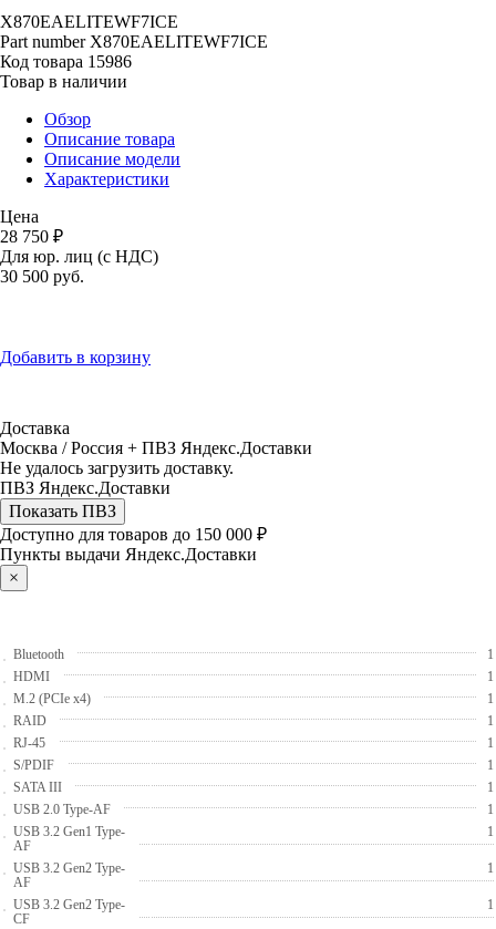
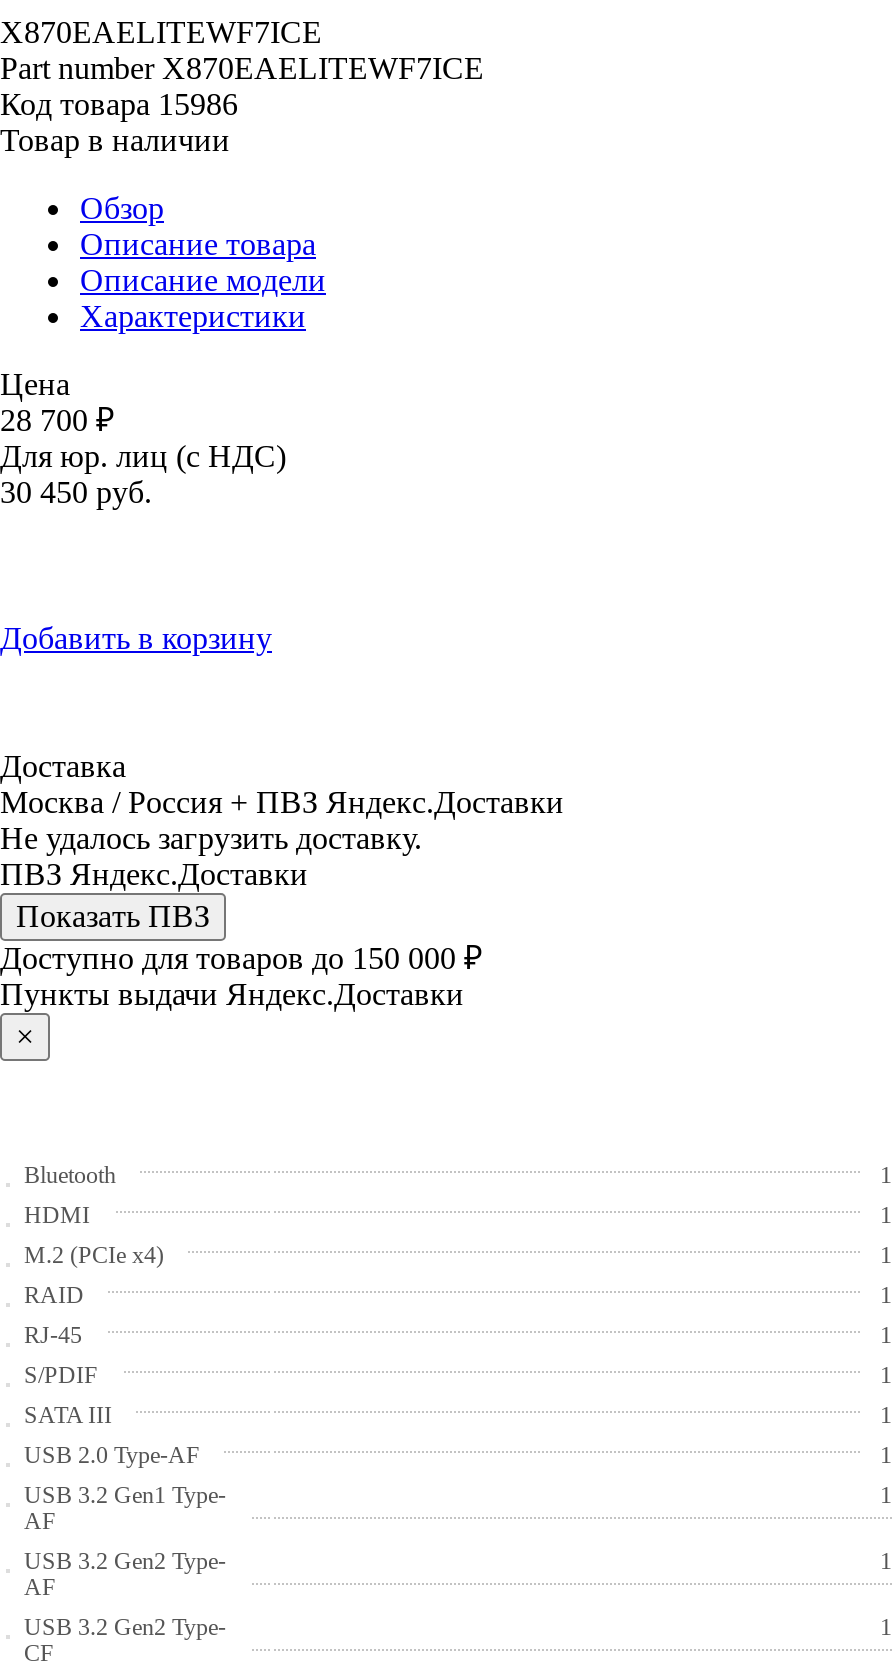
[0,227,63,246] 28 750 ₽ -> [0,403,114,437] 28 700 ₽
[0,267,84,286] 30 500руб. -> [0,475,152,509] 30 450руб.

